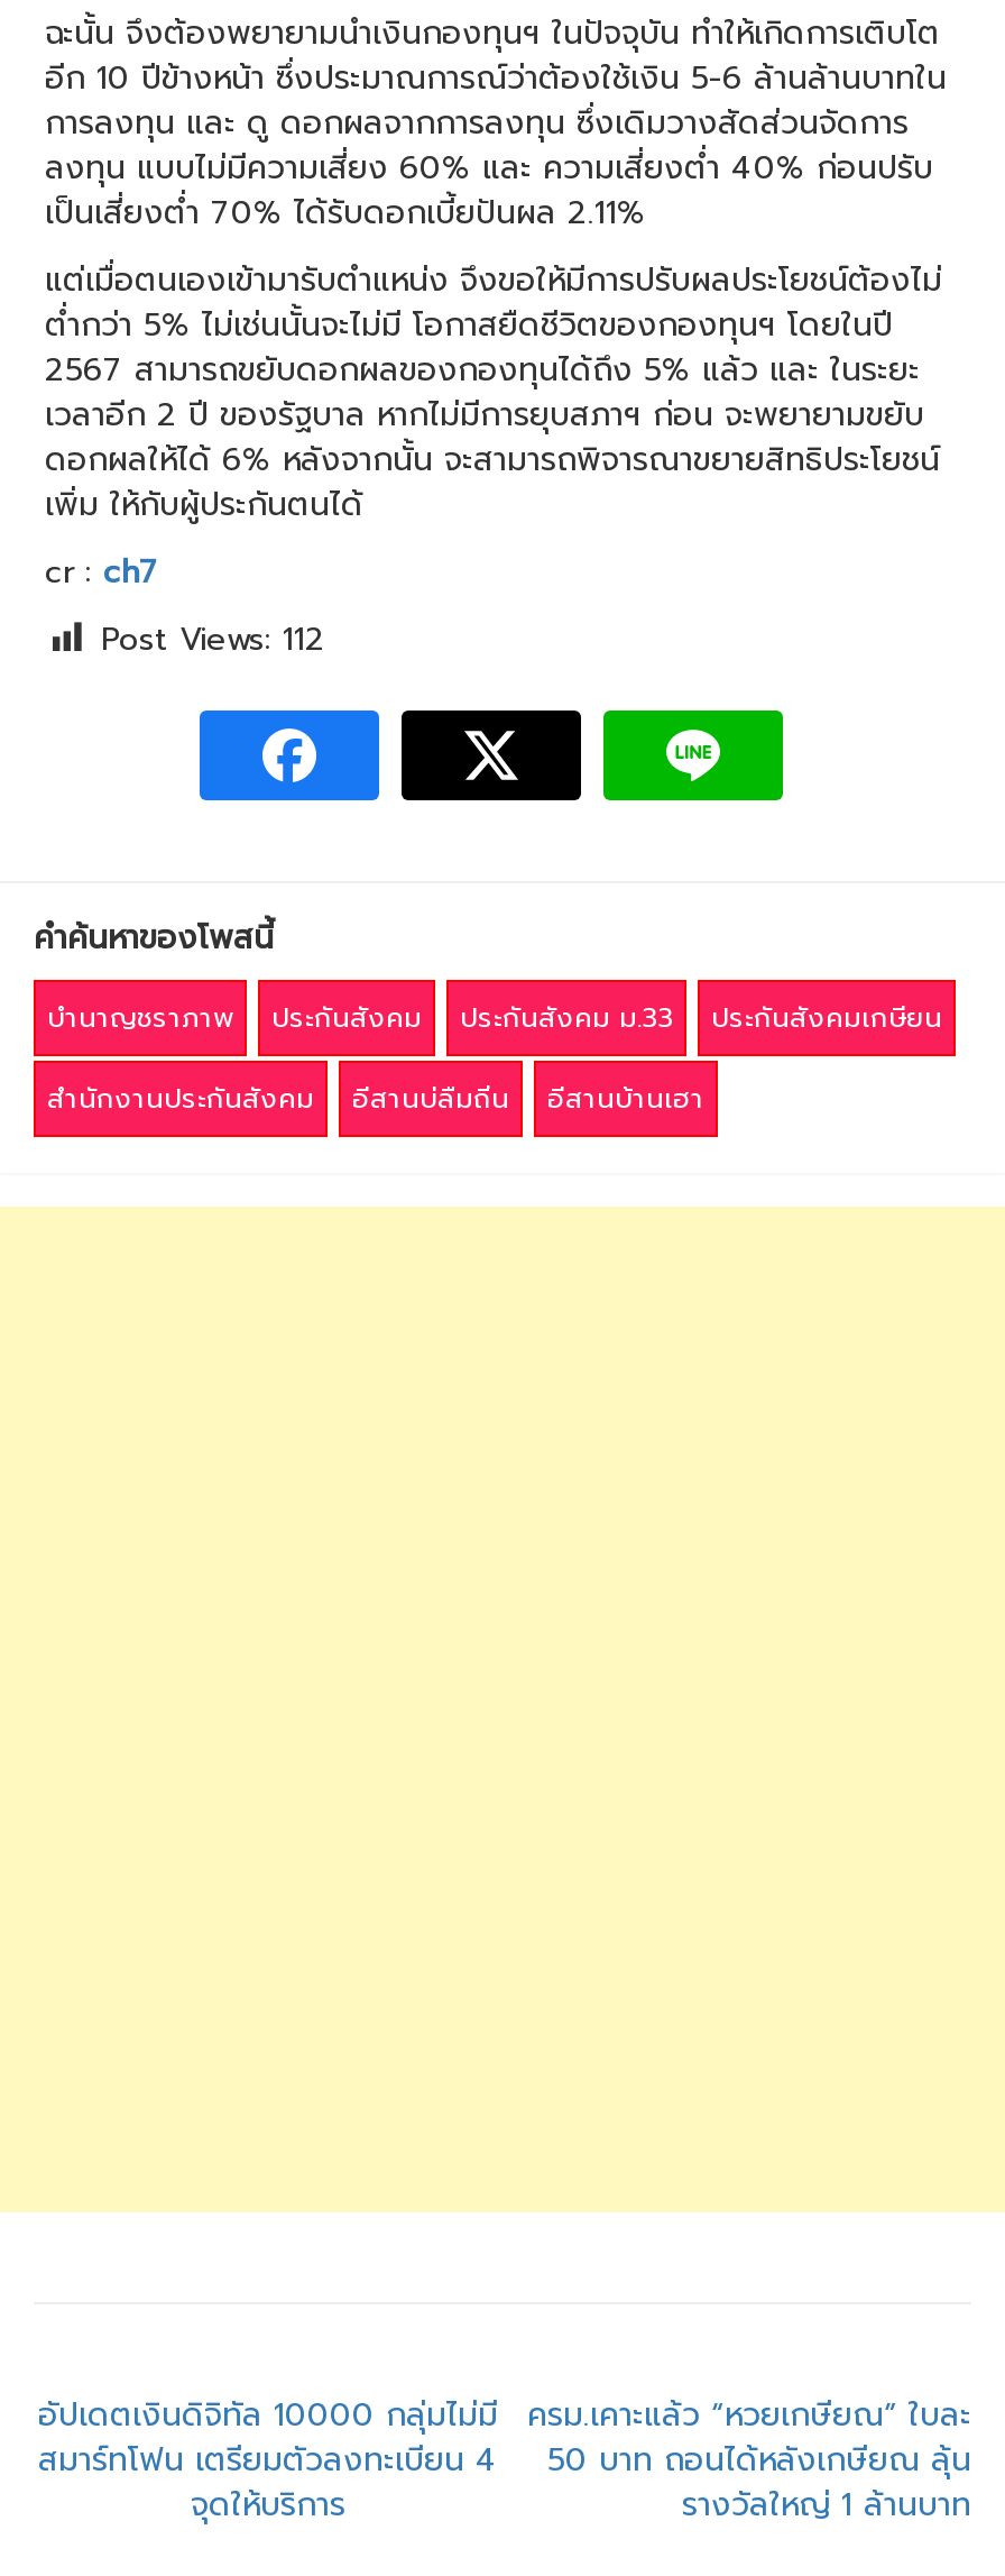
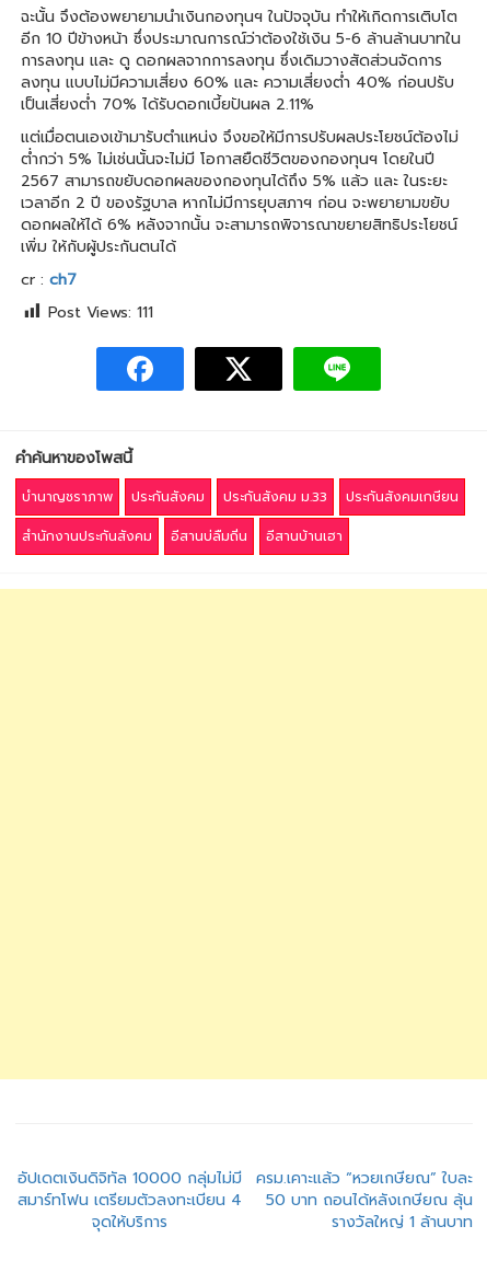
[101,616,325,663] Post Views: 112 -> [48,301,153,324] Post Views: 111

